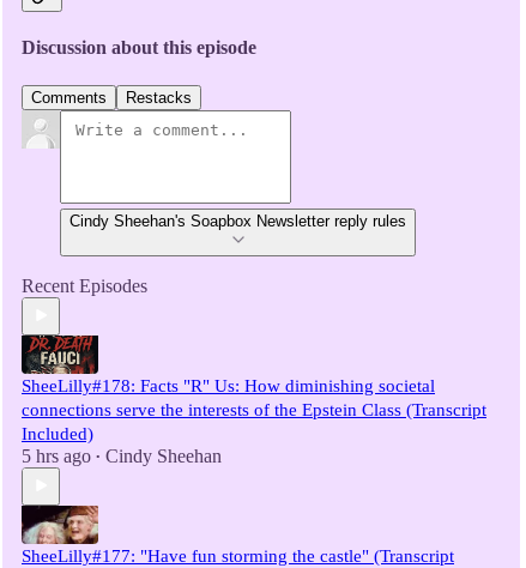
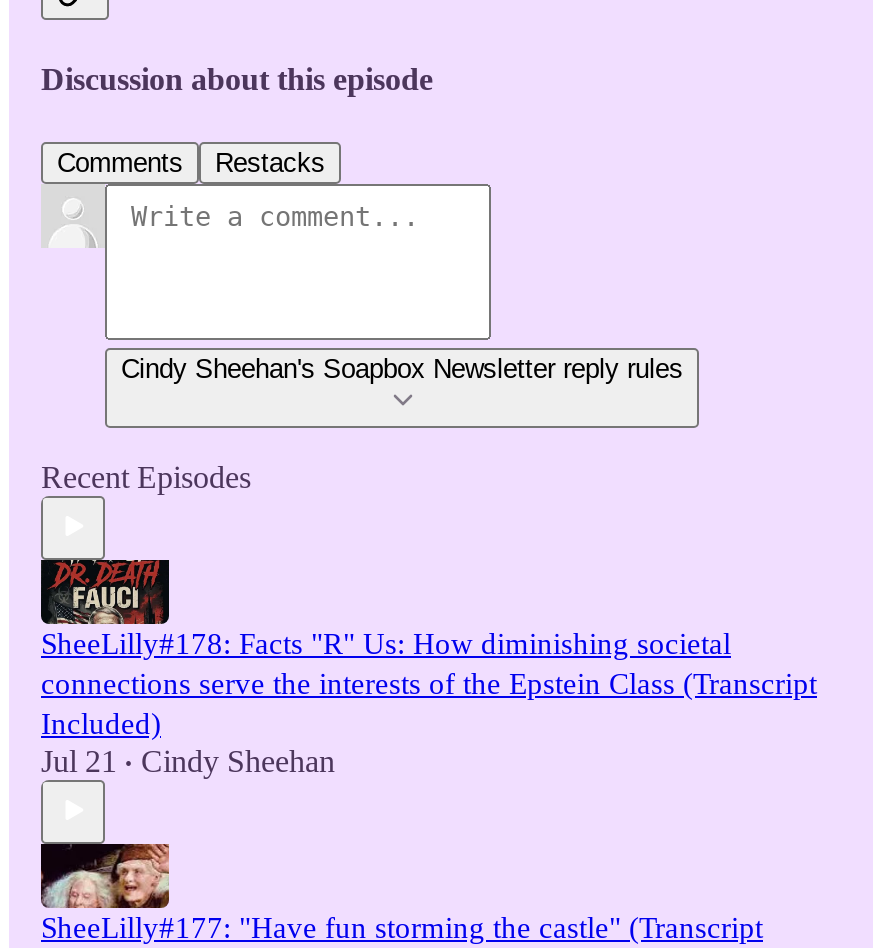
[22,445,222,466] 5 hrs ago • Cindy Sheehan -> [41,743,335,777] Jul 21 • Cindy Sheehan

